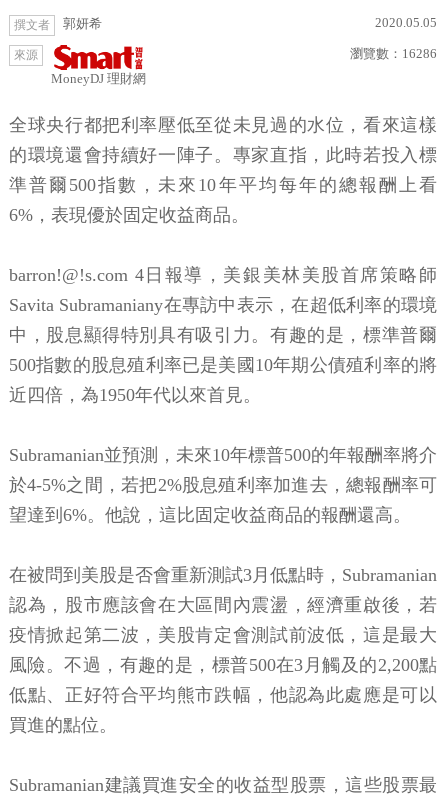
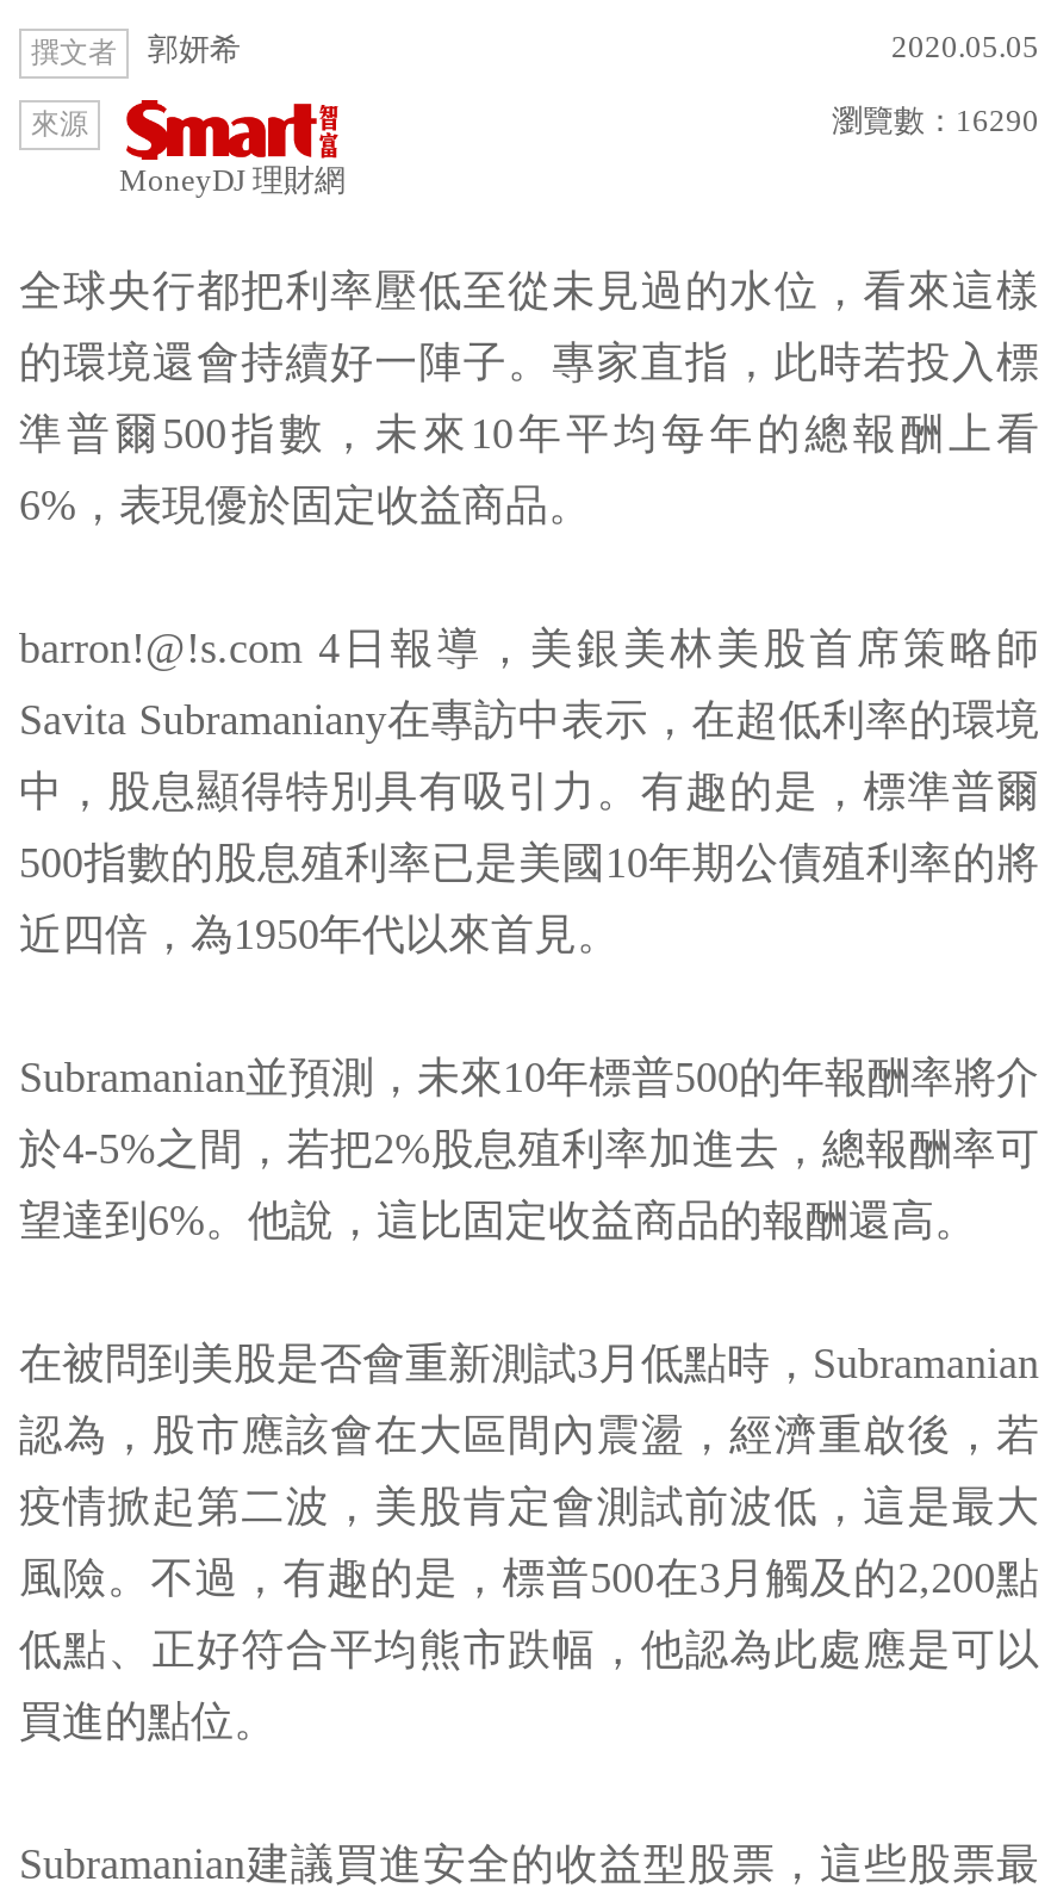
[350,46,437,61] 瀏覽數：16286 -> [832,103,1039,138] 瀏覽數：16290

